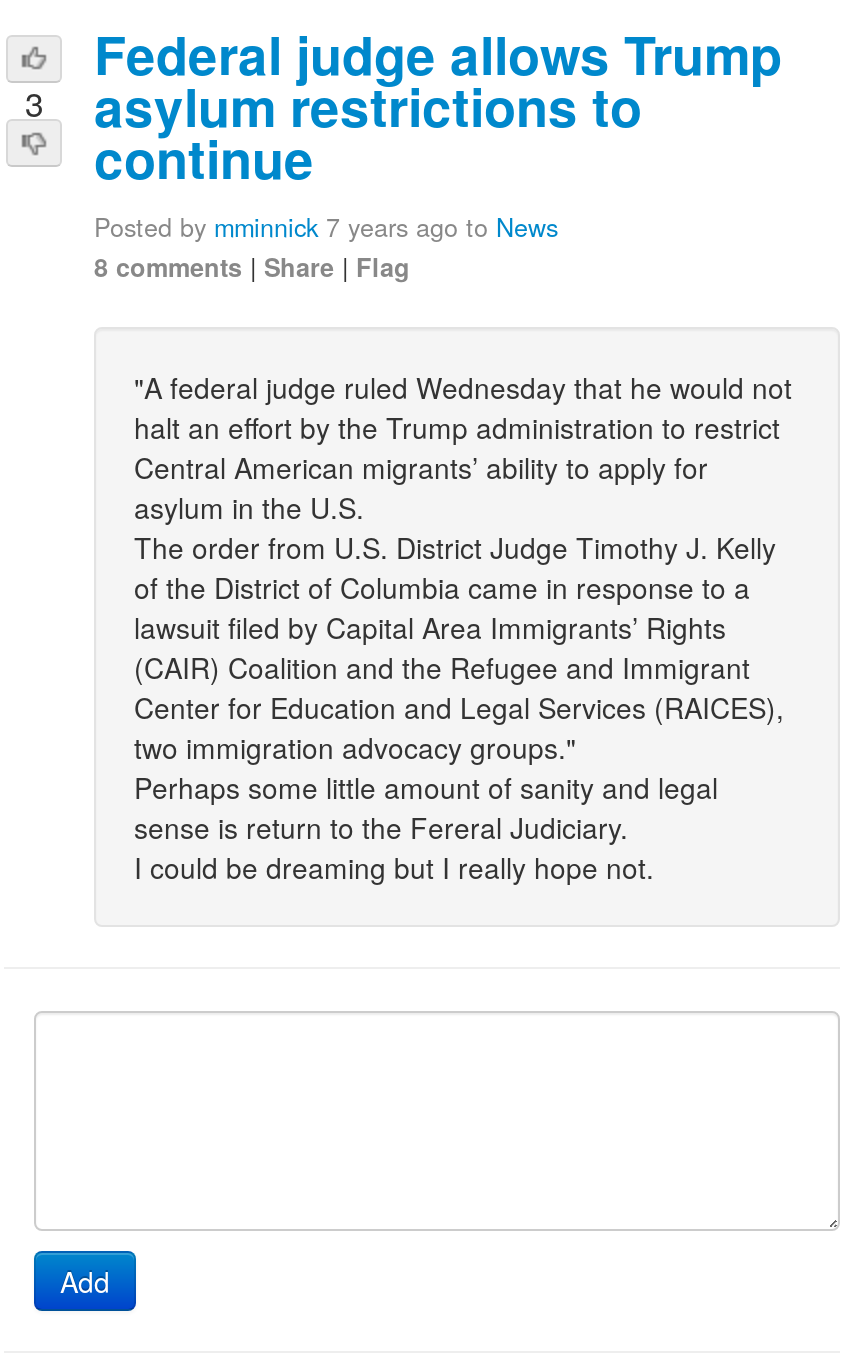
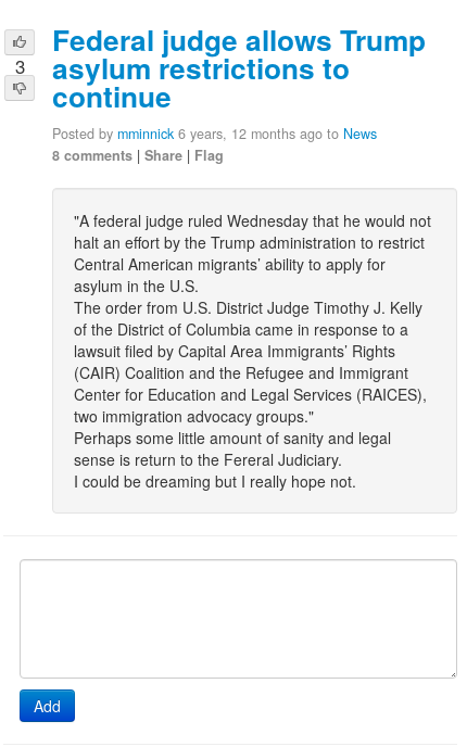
[94,209,558,245] Posted by mminnick 7 years ago to News -> [52,124,377,143] Posted by mminnick 6 years, 12 months ago to News

